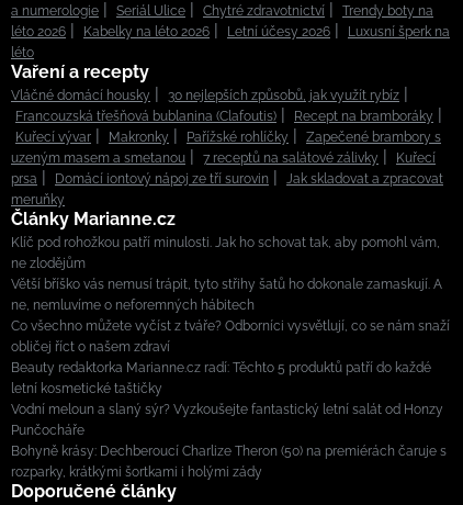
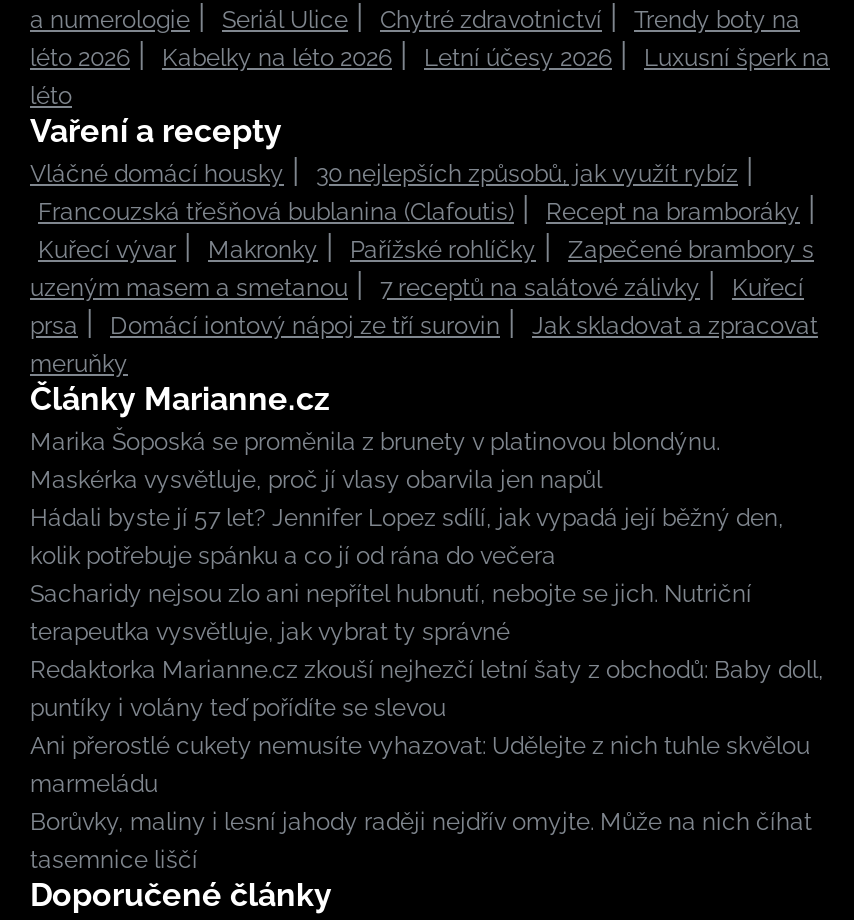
[11,235,450,480] Klíč pod rohožkou patří minulosti. Jak ho schovat tak, aby pomohl vám, | ne zlodějům | Větší bříško vás nemusí trápit, tyto střihy šatů ho dokonale zamaskují. A | ne, nemluvíme o neforemných hábitech | Co všechno můžete vyčíst z tváře? Odborníci vysvětlují, co se nám snaží | obličej říct o našem zdraví | Beauty redaktorka Marianne.cz radí: Těchto 5 produktů patří do každé | letní kosmetické taštičky | Vodní meloun a slaný sýr? Vyzkoušejte fantastický letní salát od Honzy | Punčocháře | Bohyně krásy: Dechberoucí Charlize Theron (50) na premiérách čaruje s | rozparky, krátkými šortkami i holými zády -> [30,428,824,874] Marika Šoposká se proměnila z brunety v platinovou blondýnu. | Maskérka vysvětluje, proč jí vlasy obarvila jen napůl | Hádali byste jí 57 let? Jennifer Lopez sdílí, jak vypadá její běžný den, | kolik potřebuje spánku a co jí od rána do večera | Sacharidy nejsou zlo ani nepřítel hubnutí, nebojte se jich. Nutriční | terapeutka vysvětluje, jak vybrat ty správné | Redaktorka Marianne.cz zkouší nejhezčí letní šaty z obchodů: Baby doll, | puntíky i volány teď pořídíte se slevou | Ani přerostlé cukety nemusíte vyhazovat: Udělejte z nich tuhle skvělou | marmeládu | Borůvky, maliny i lesní jahody raději nejdřív omyjte. Může na nich číhat | tasemnice liščí

